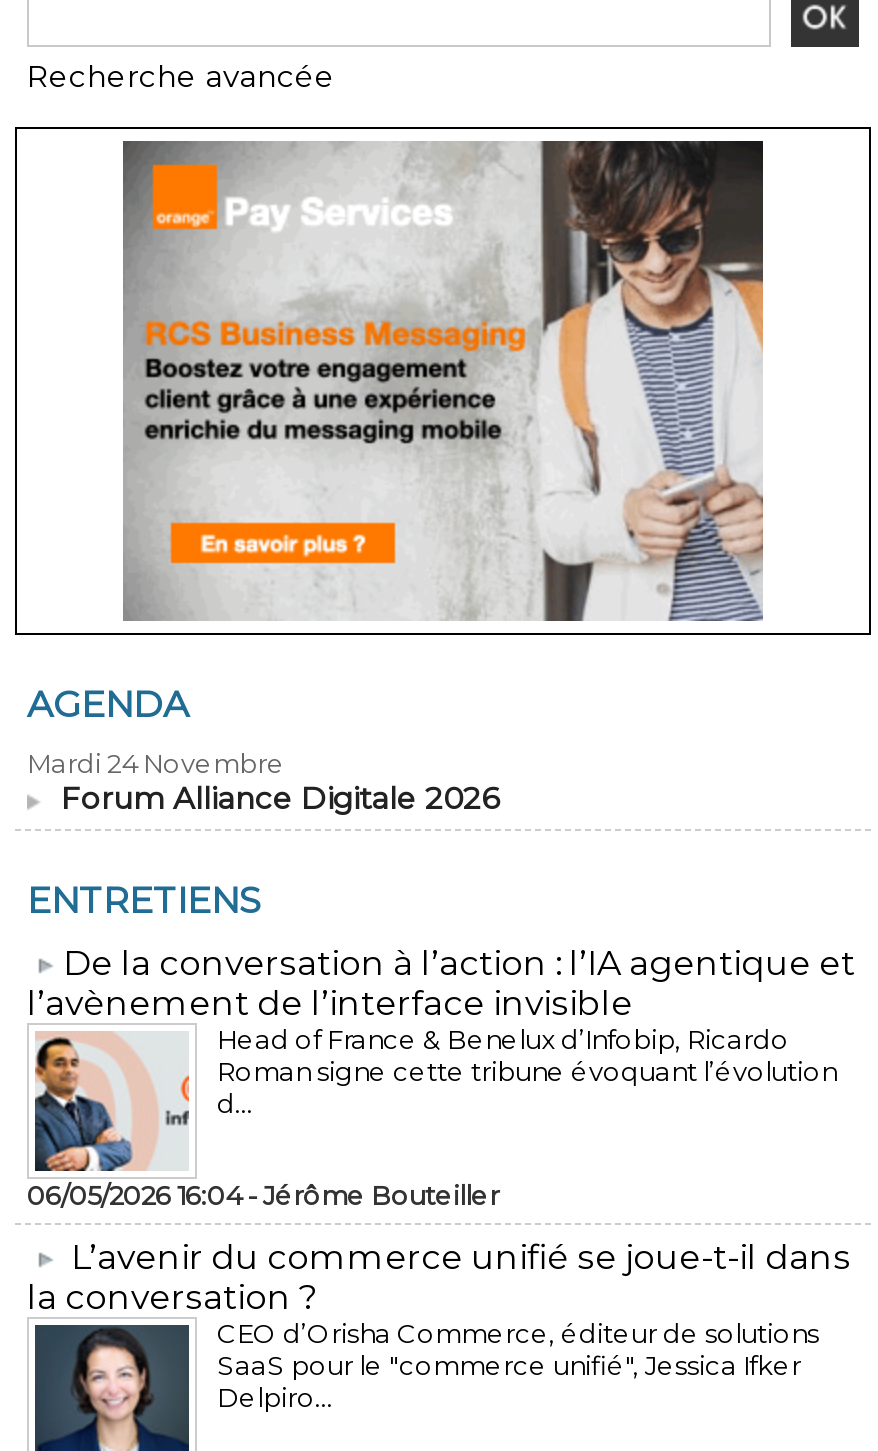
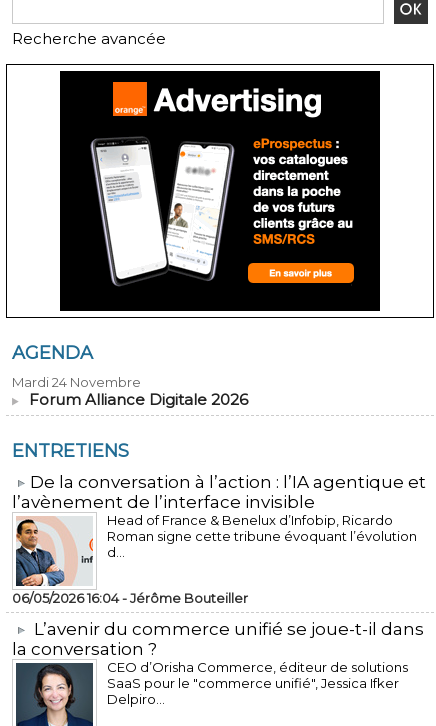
[121,139,765,623] [image] -> [60,70,381,312] [image]

